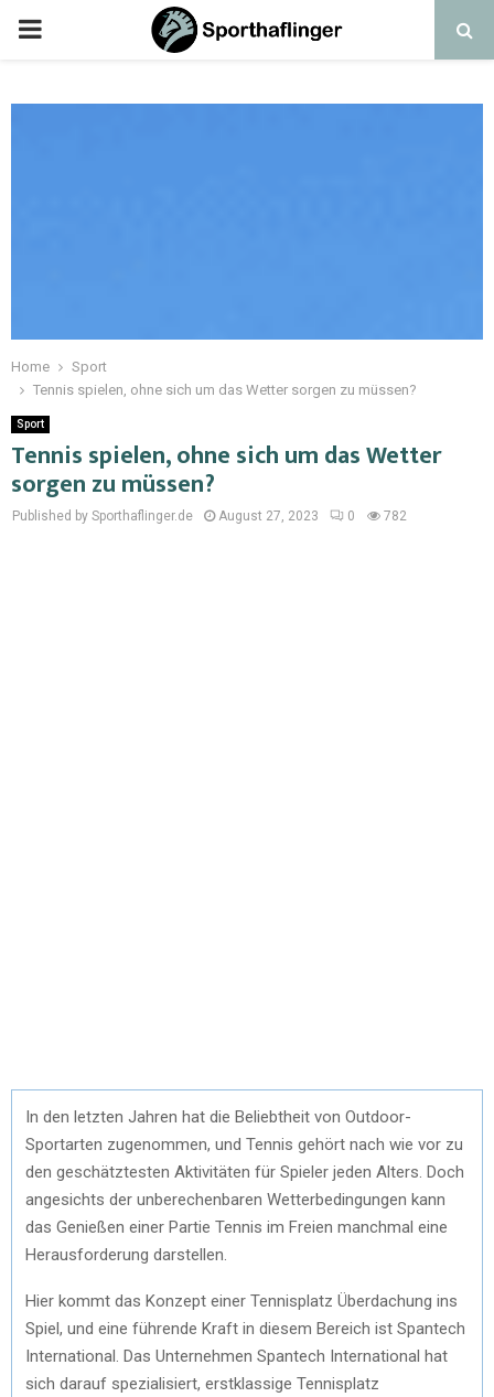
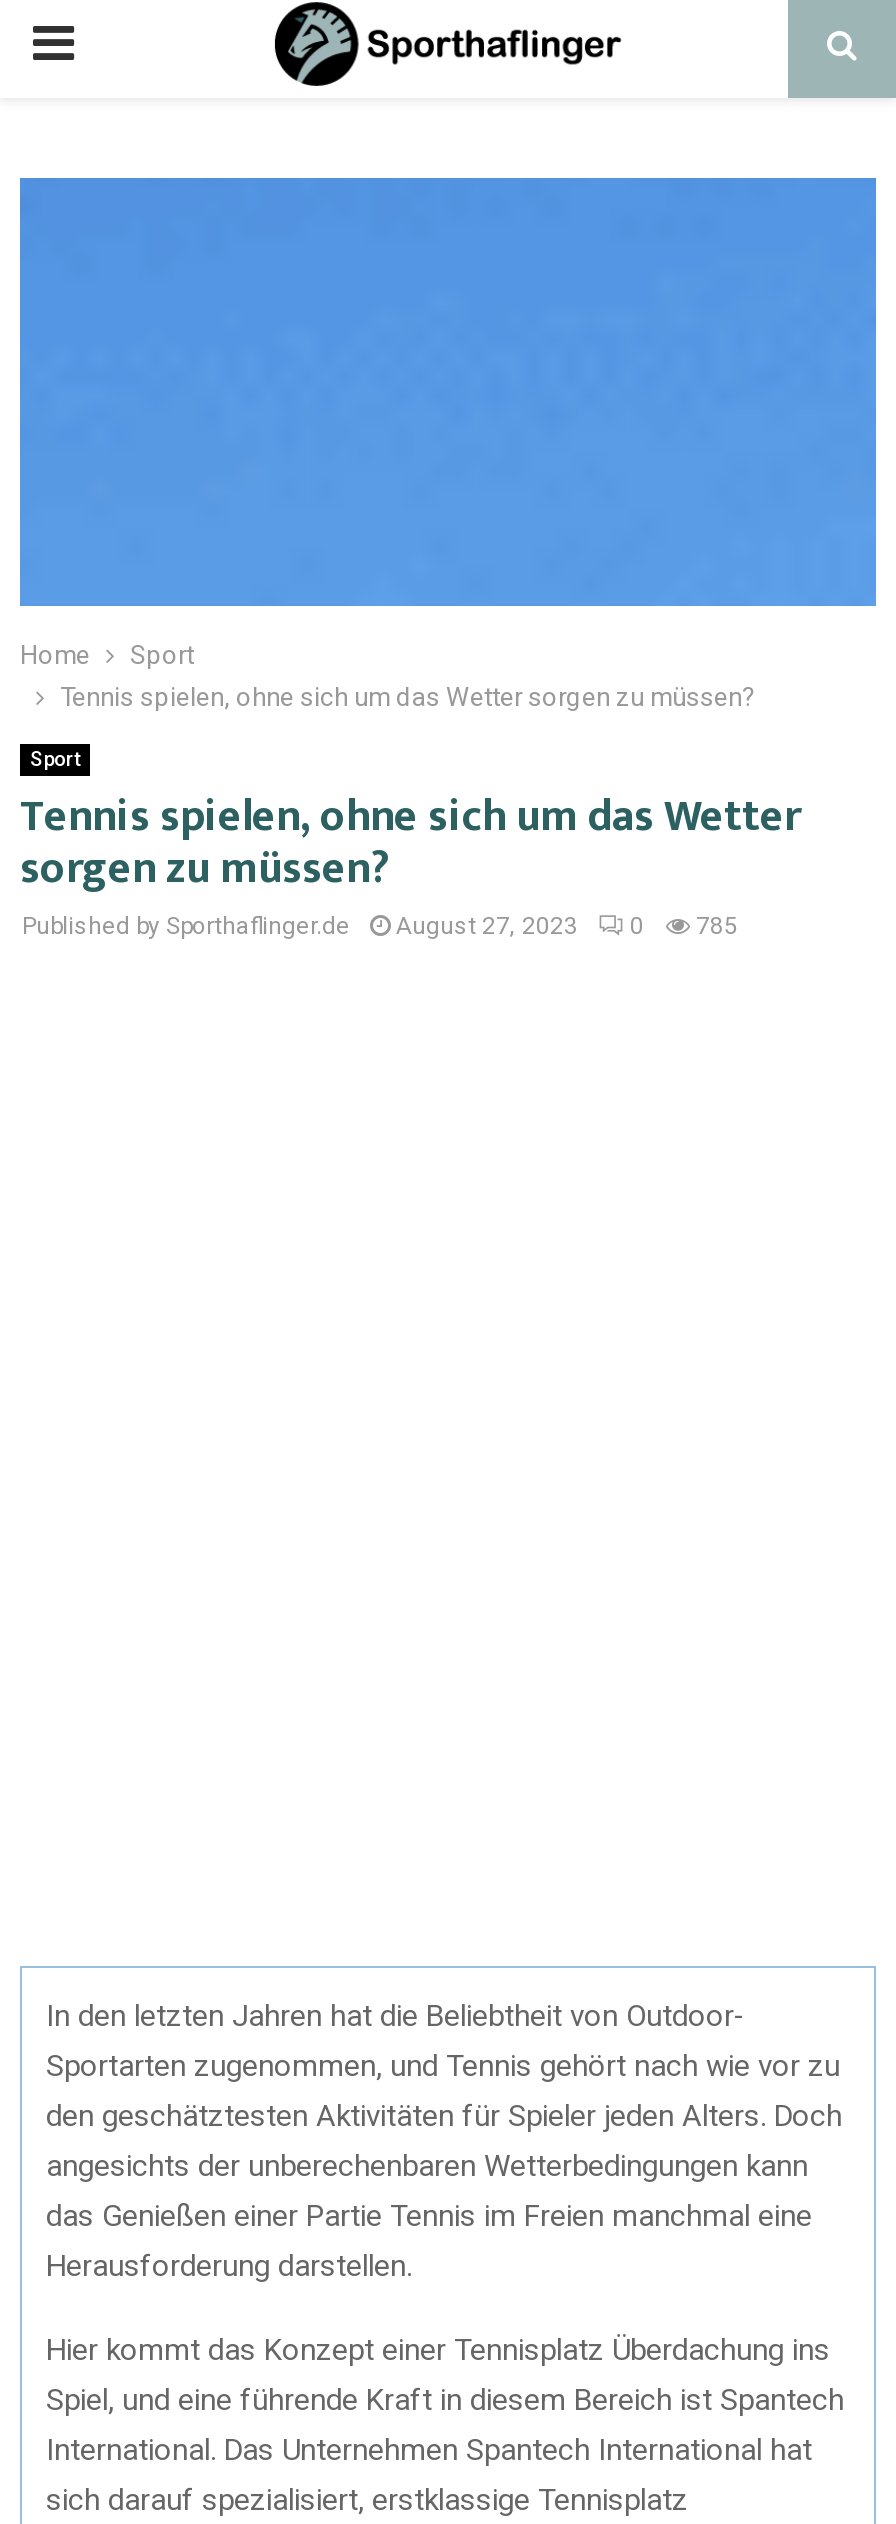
[12,508,407,524] Published by Sporthaflinger.de August 27, 2023 0 782 -> [22,912,738,940] Published by Sporthaflinger.de August 27, 2023 0 785

